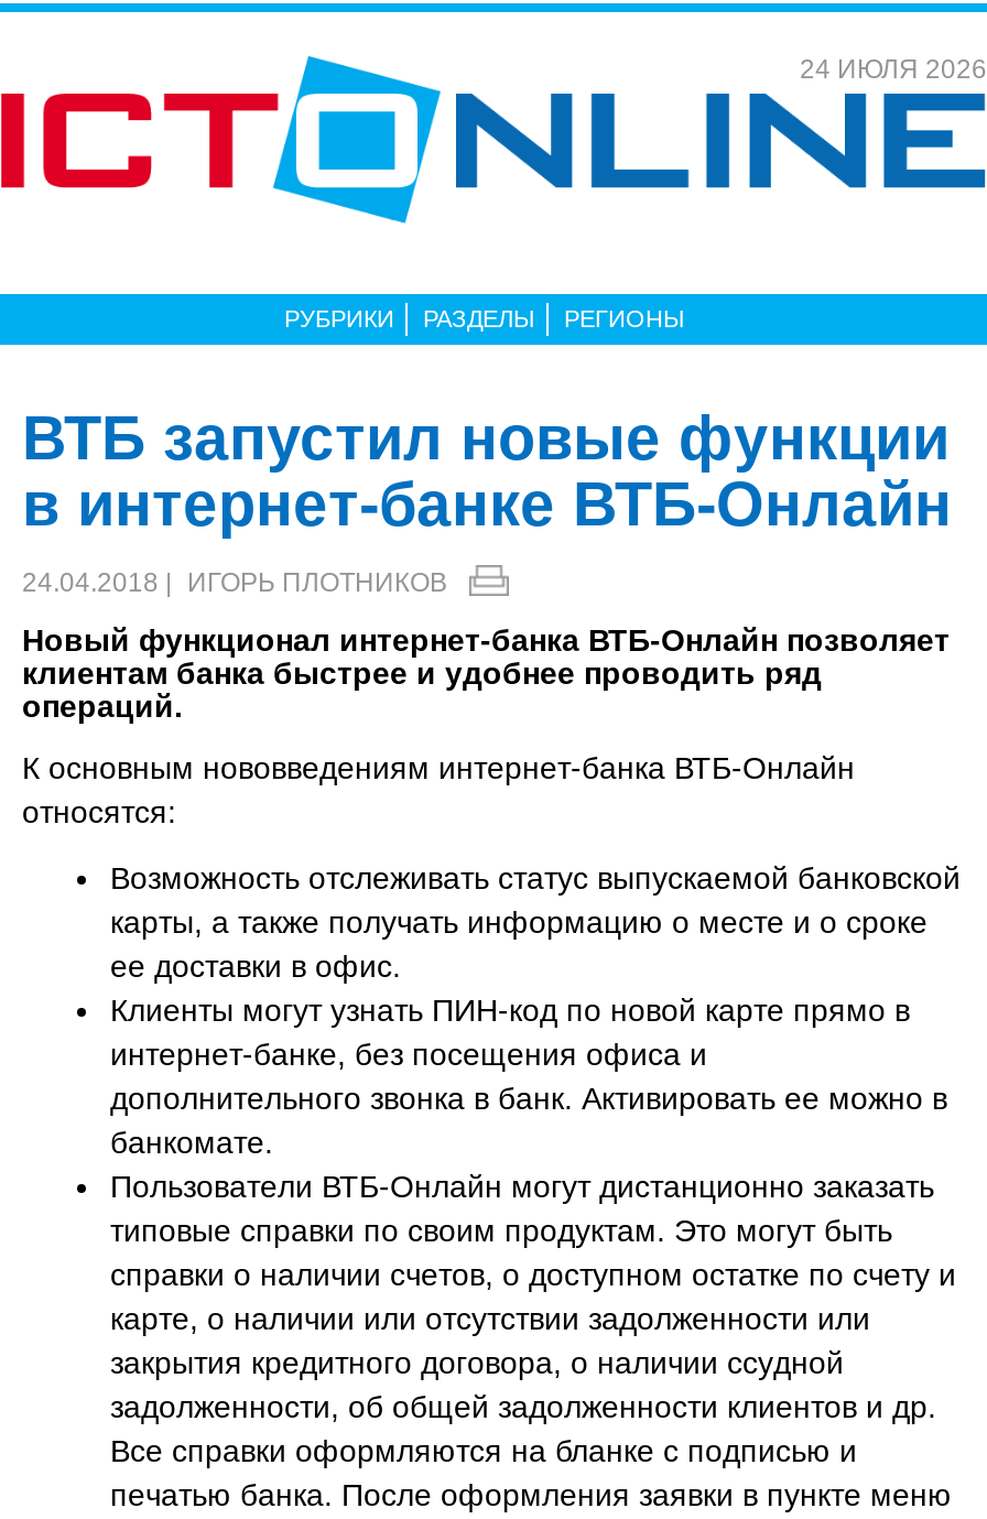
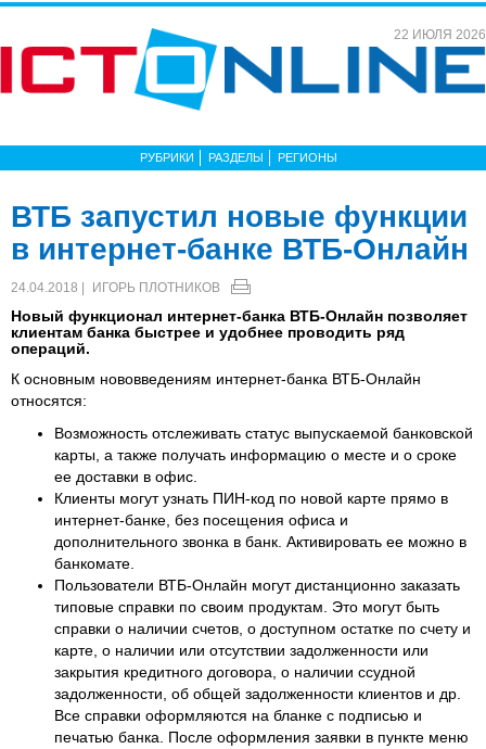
[800,54,987,85] 24 ИЮЛЯ 2026 -> [394,27,486,42] 22 ИЮЛЯ 2026

